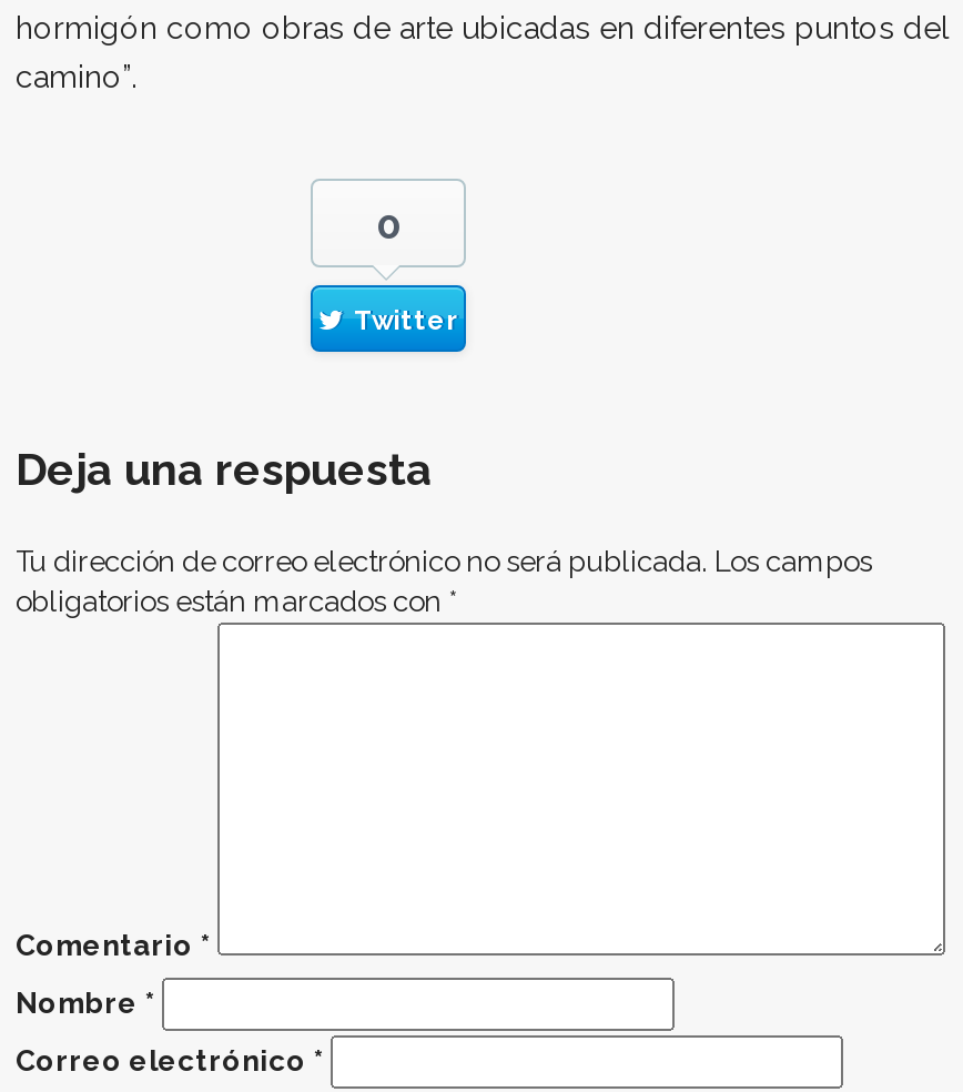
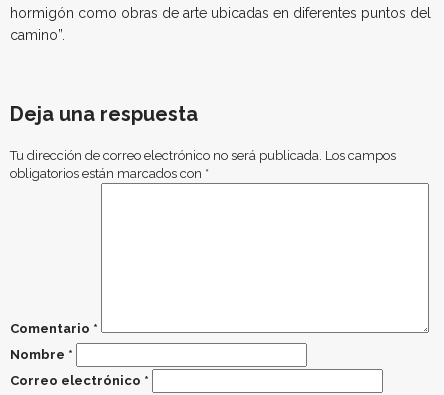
[354,201,458,336] 0 | Twitter -> none

